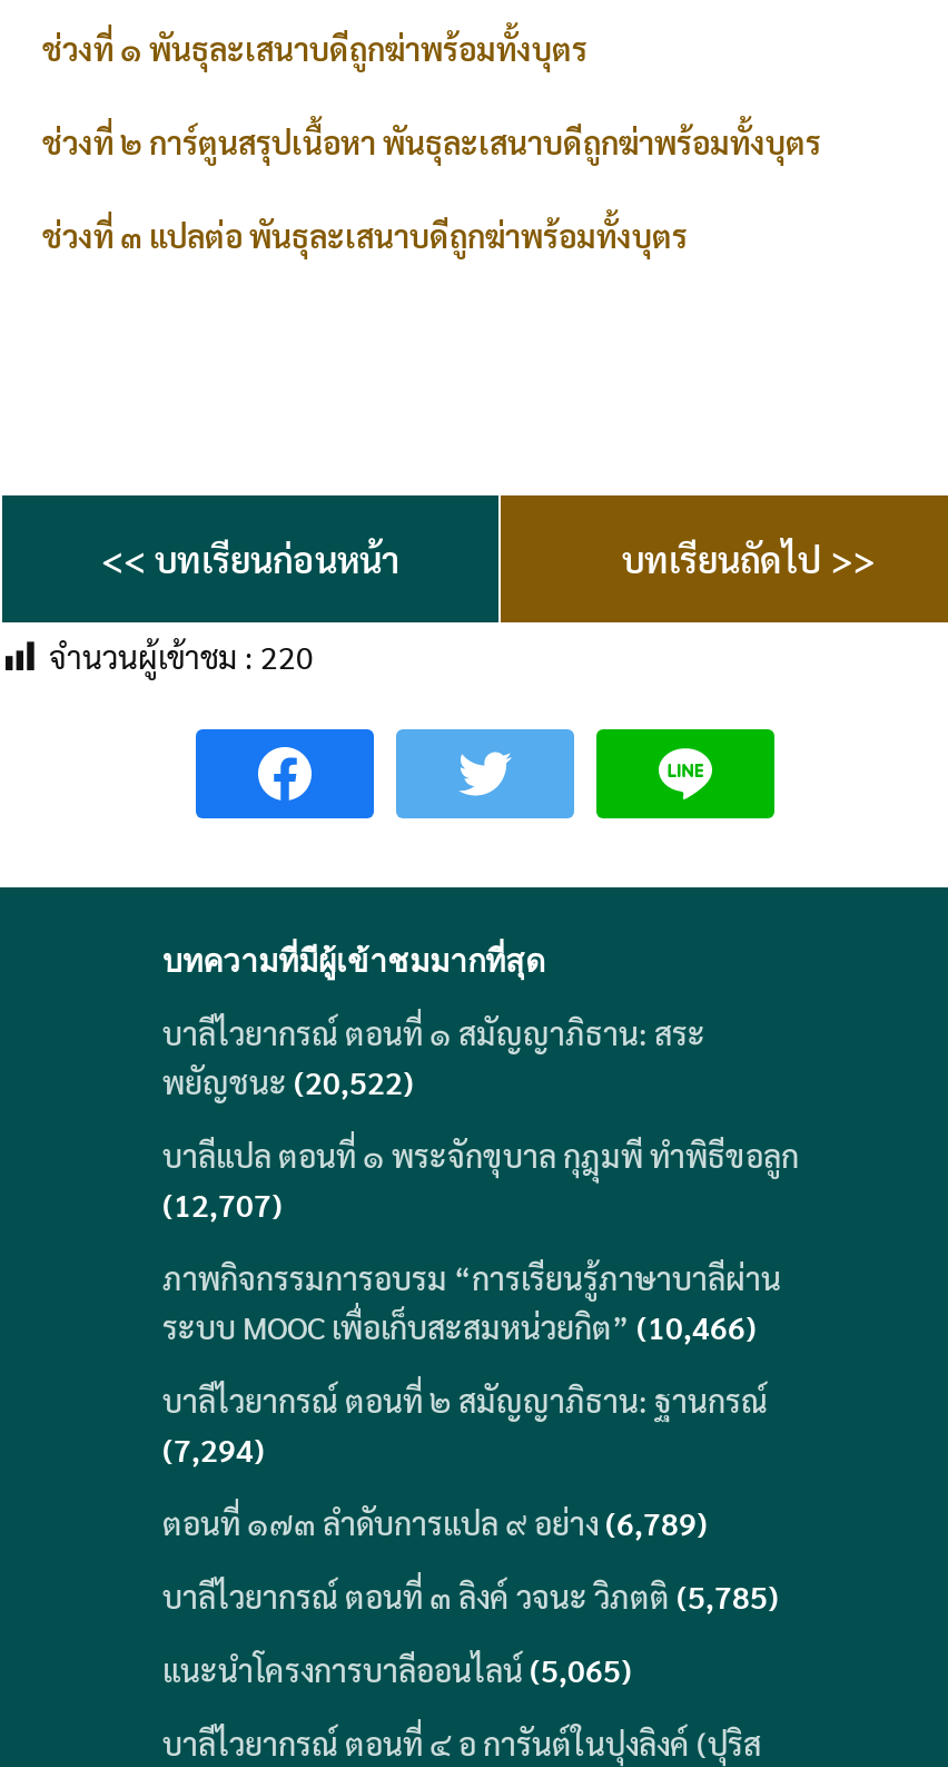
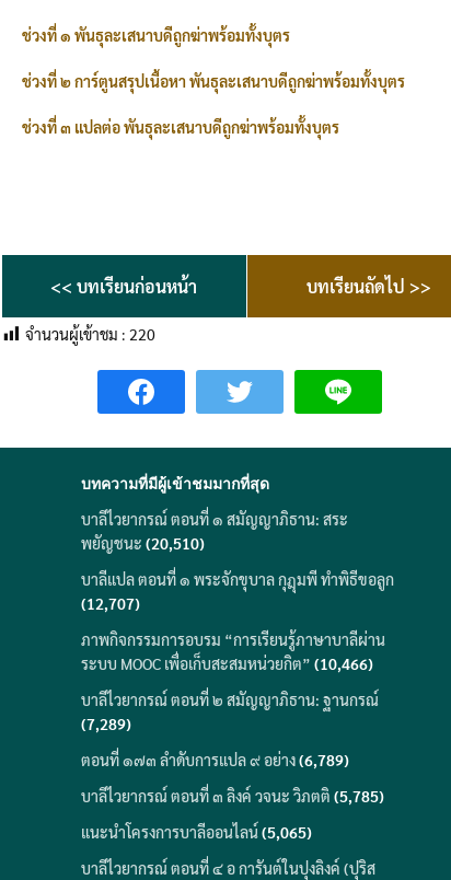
[162,1061,414,1101] พยัญชนะ (20,522) -> [81,533,205,553] พยัญชนะ (20,510)
[162,1429,265,1469] (7,294) -> [81,714,131,733] (7,289)

